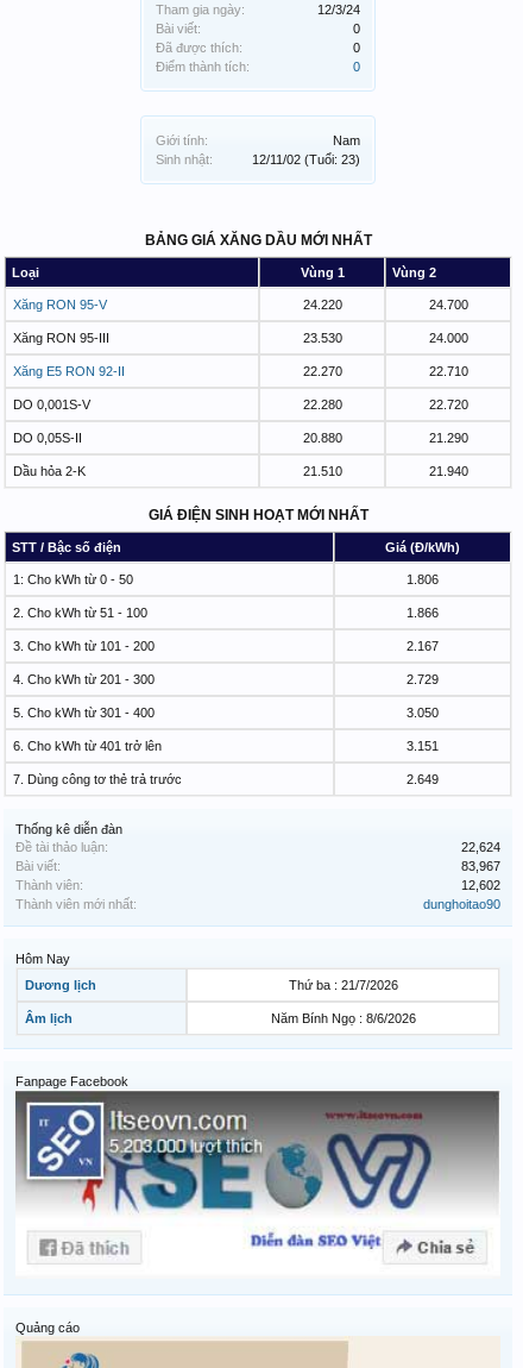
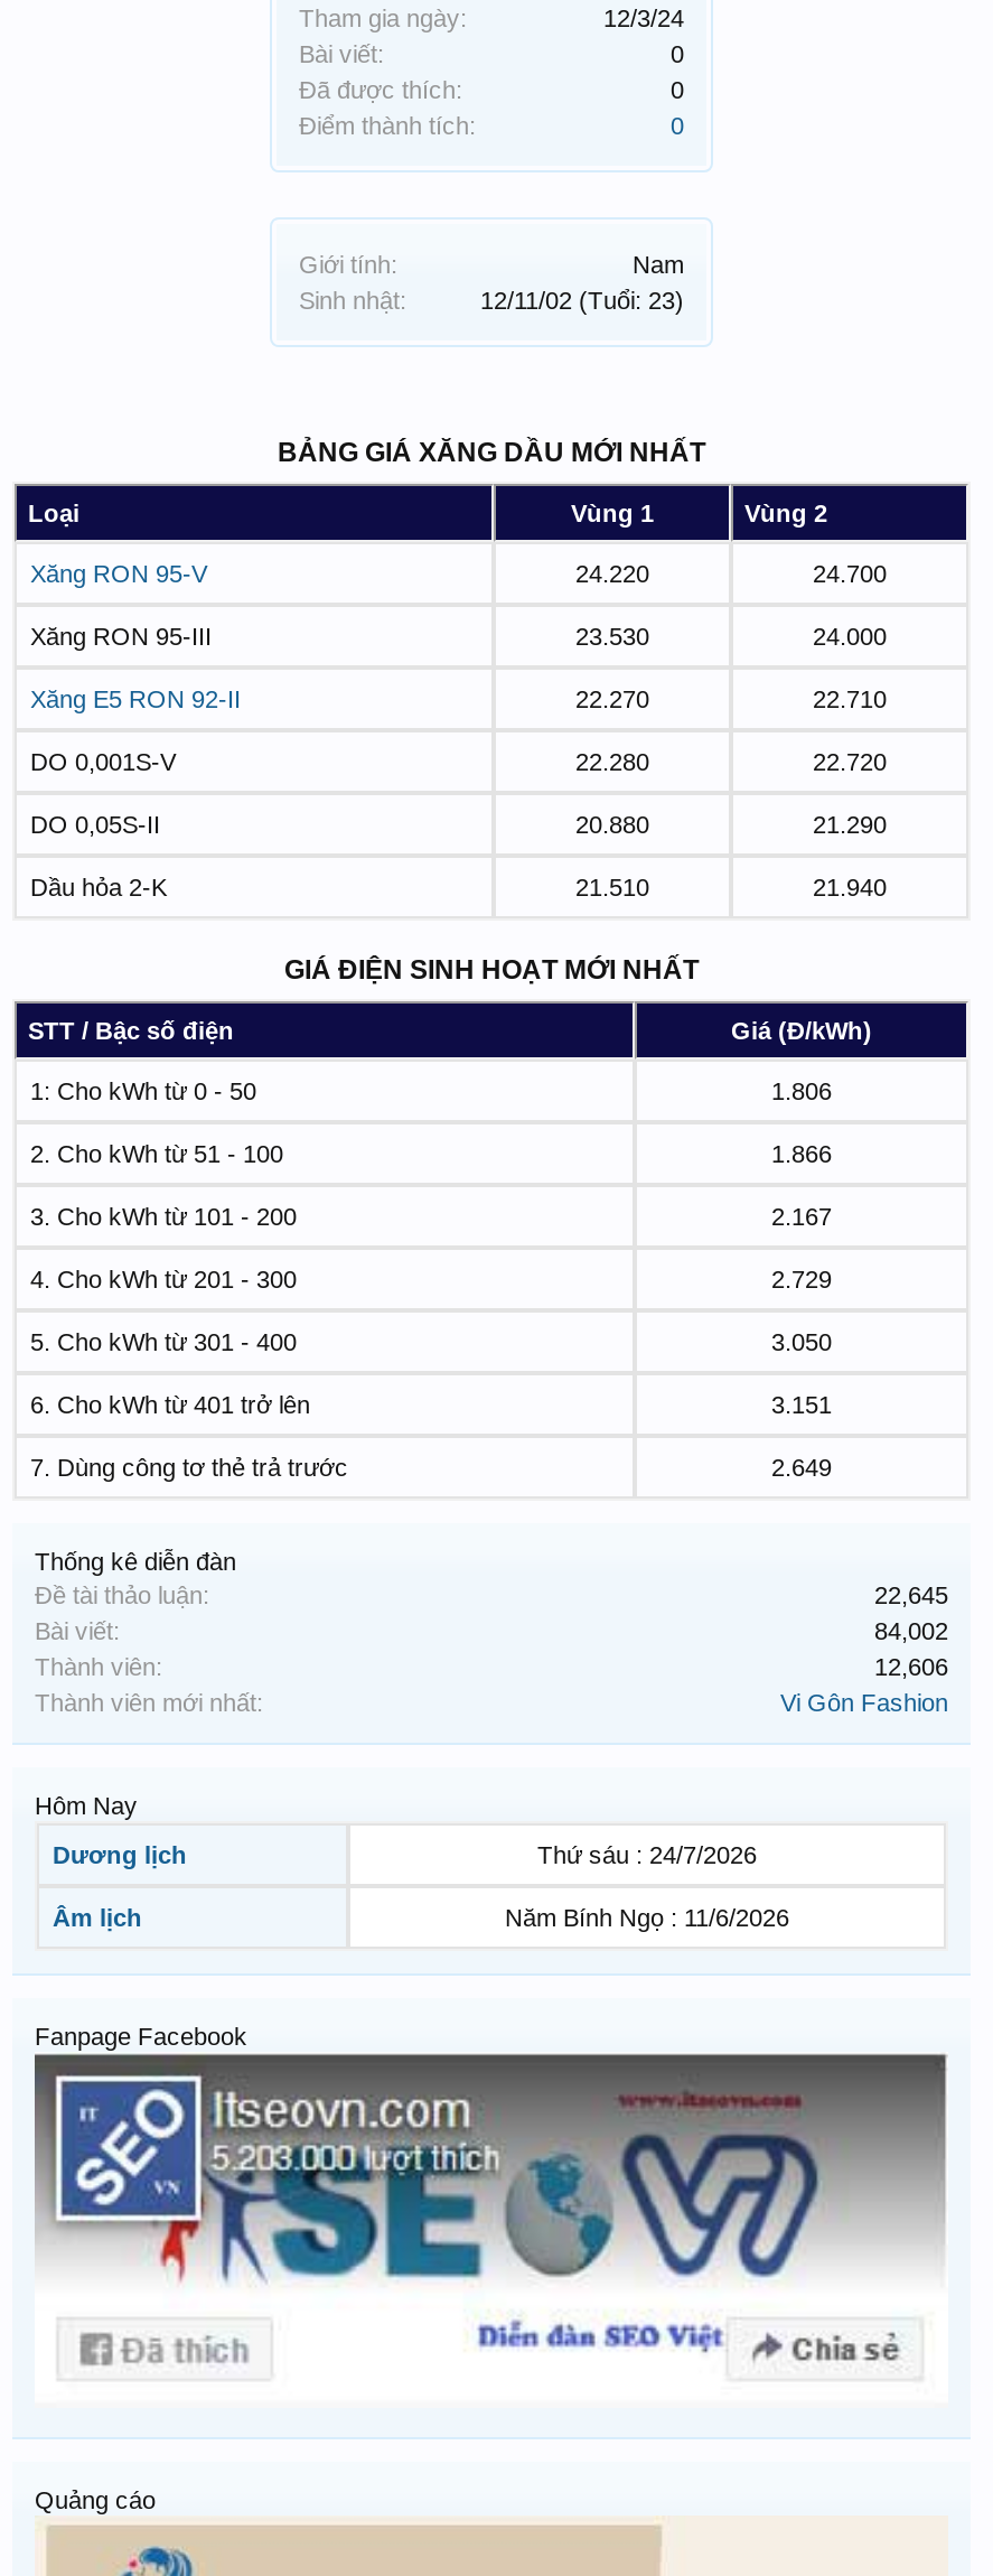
[461,840,500,854] 22,624 -> [874,1582,948,1609] 22,645
[461,859,500,873] 83,967 -> [874,1618,948,1645] 84,002
[461,878,500,892] 12,602 -> [874,1654,948,1680] 12,606
[423,897,500,911] dunghoitao90 -> [780,1689,948,1716] Vi Gôn Fashion
[288,978,398,992] Thứ ba : 21/7/2026 -> [537,1842,757,1869] Thứ sáu : 24/7/2026
[270,1011,415,1026] Năm Bính Ngọ : 8/6/2026 -> [505,1904,789,1931] Năm Bính Ngọ : 11/6/2026

